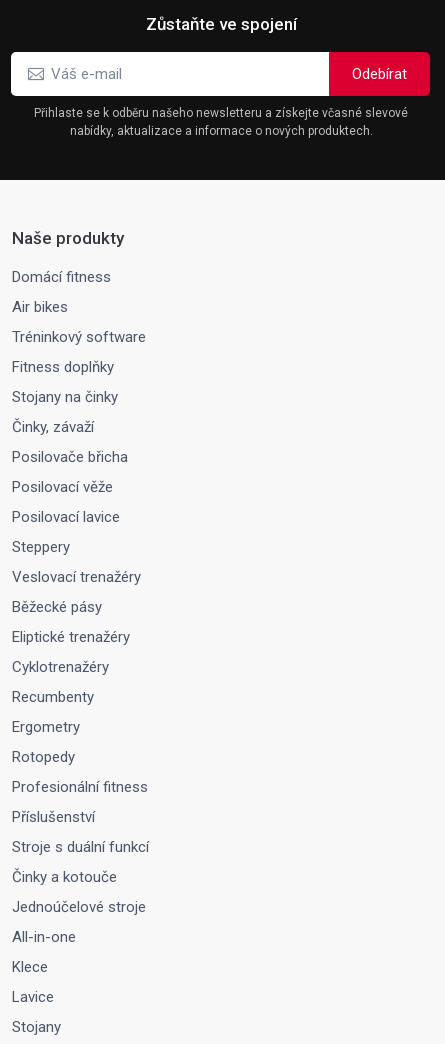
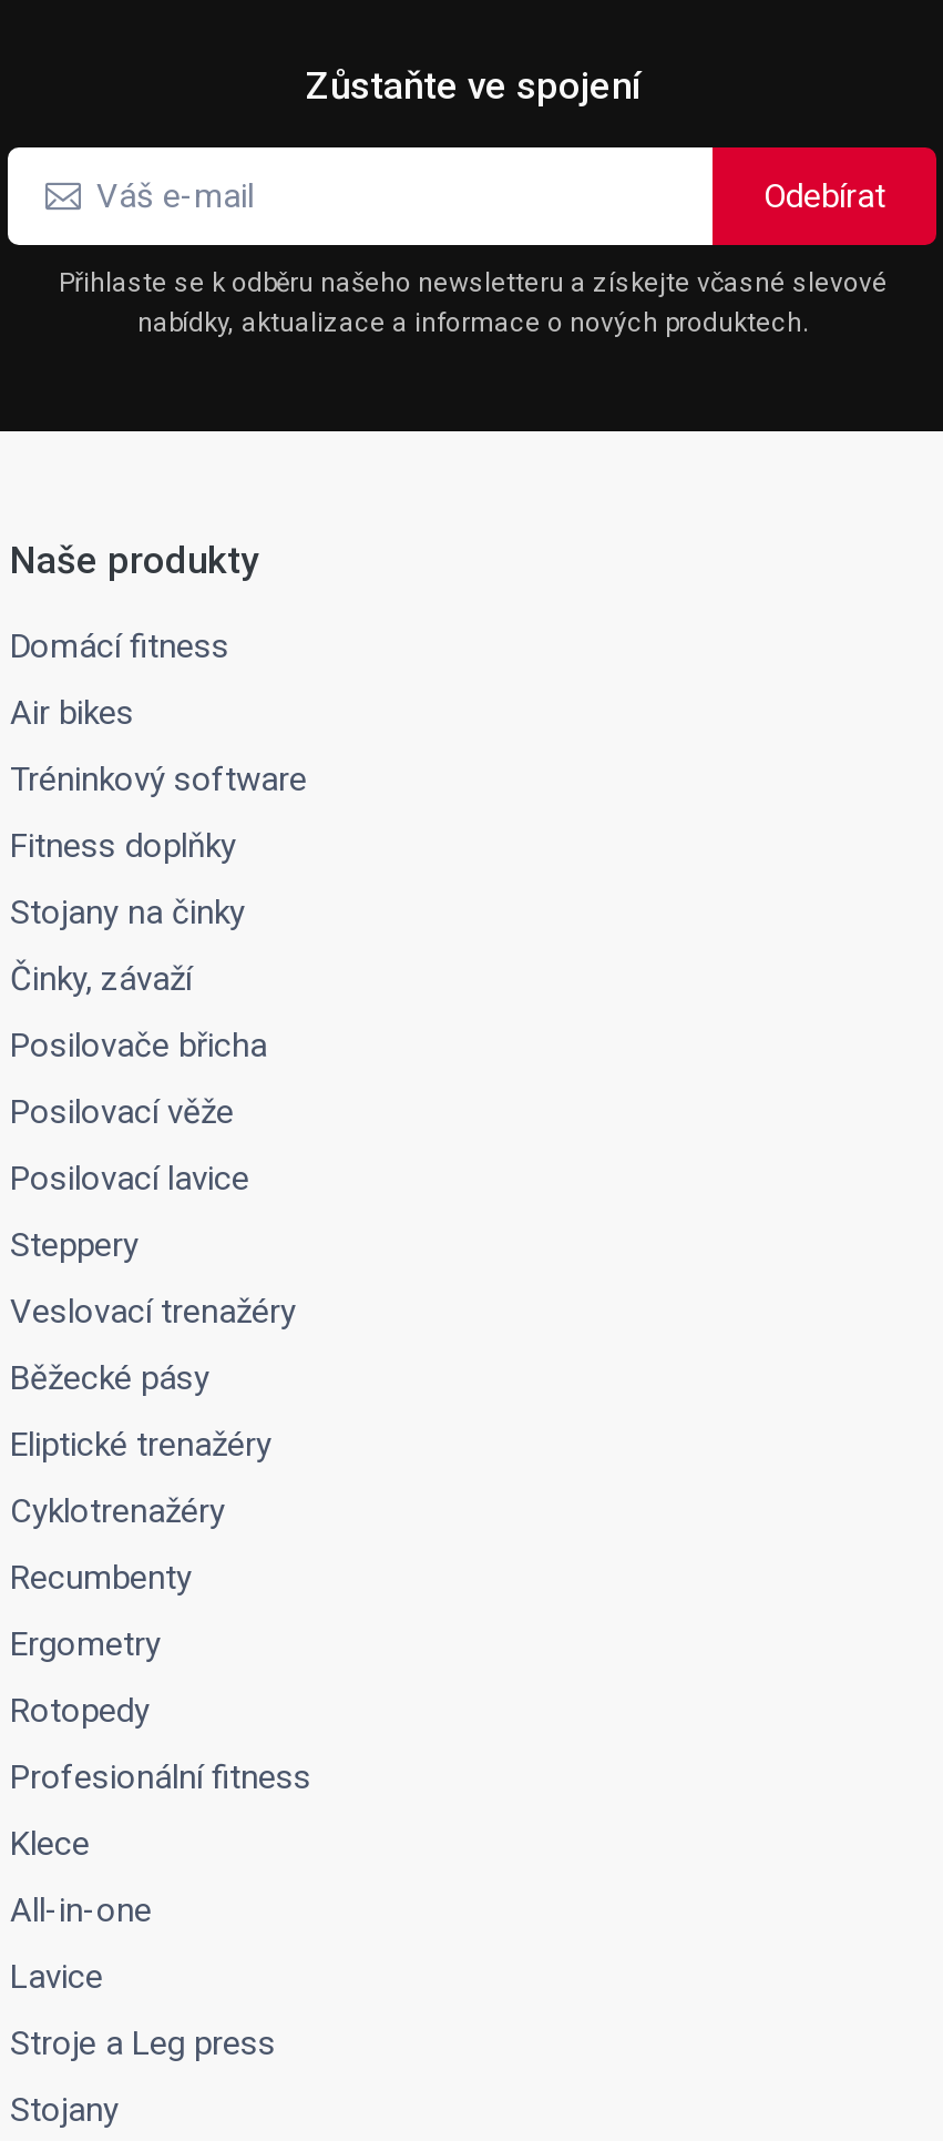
[12,808,149,916] Příslušenství | Stroje s duální funkcí | Činky a kotouče | Jednoúčelové stroje -> none
moved [12,958,48,976] -> [10,1823,90,1863]: Klece
moved [12,988,54,1006] -> [10,1956,103,1996]: Lavice
none -> [10,2023,276,2063] Stroje a Leg press

